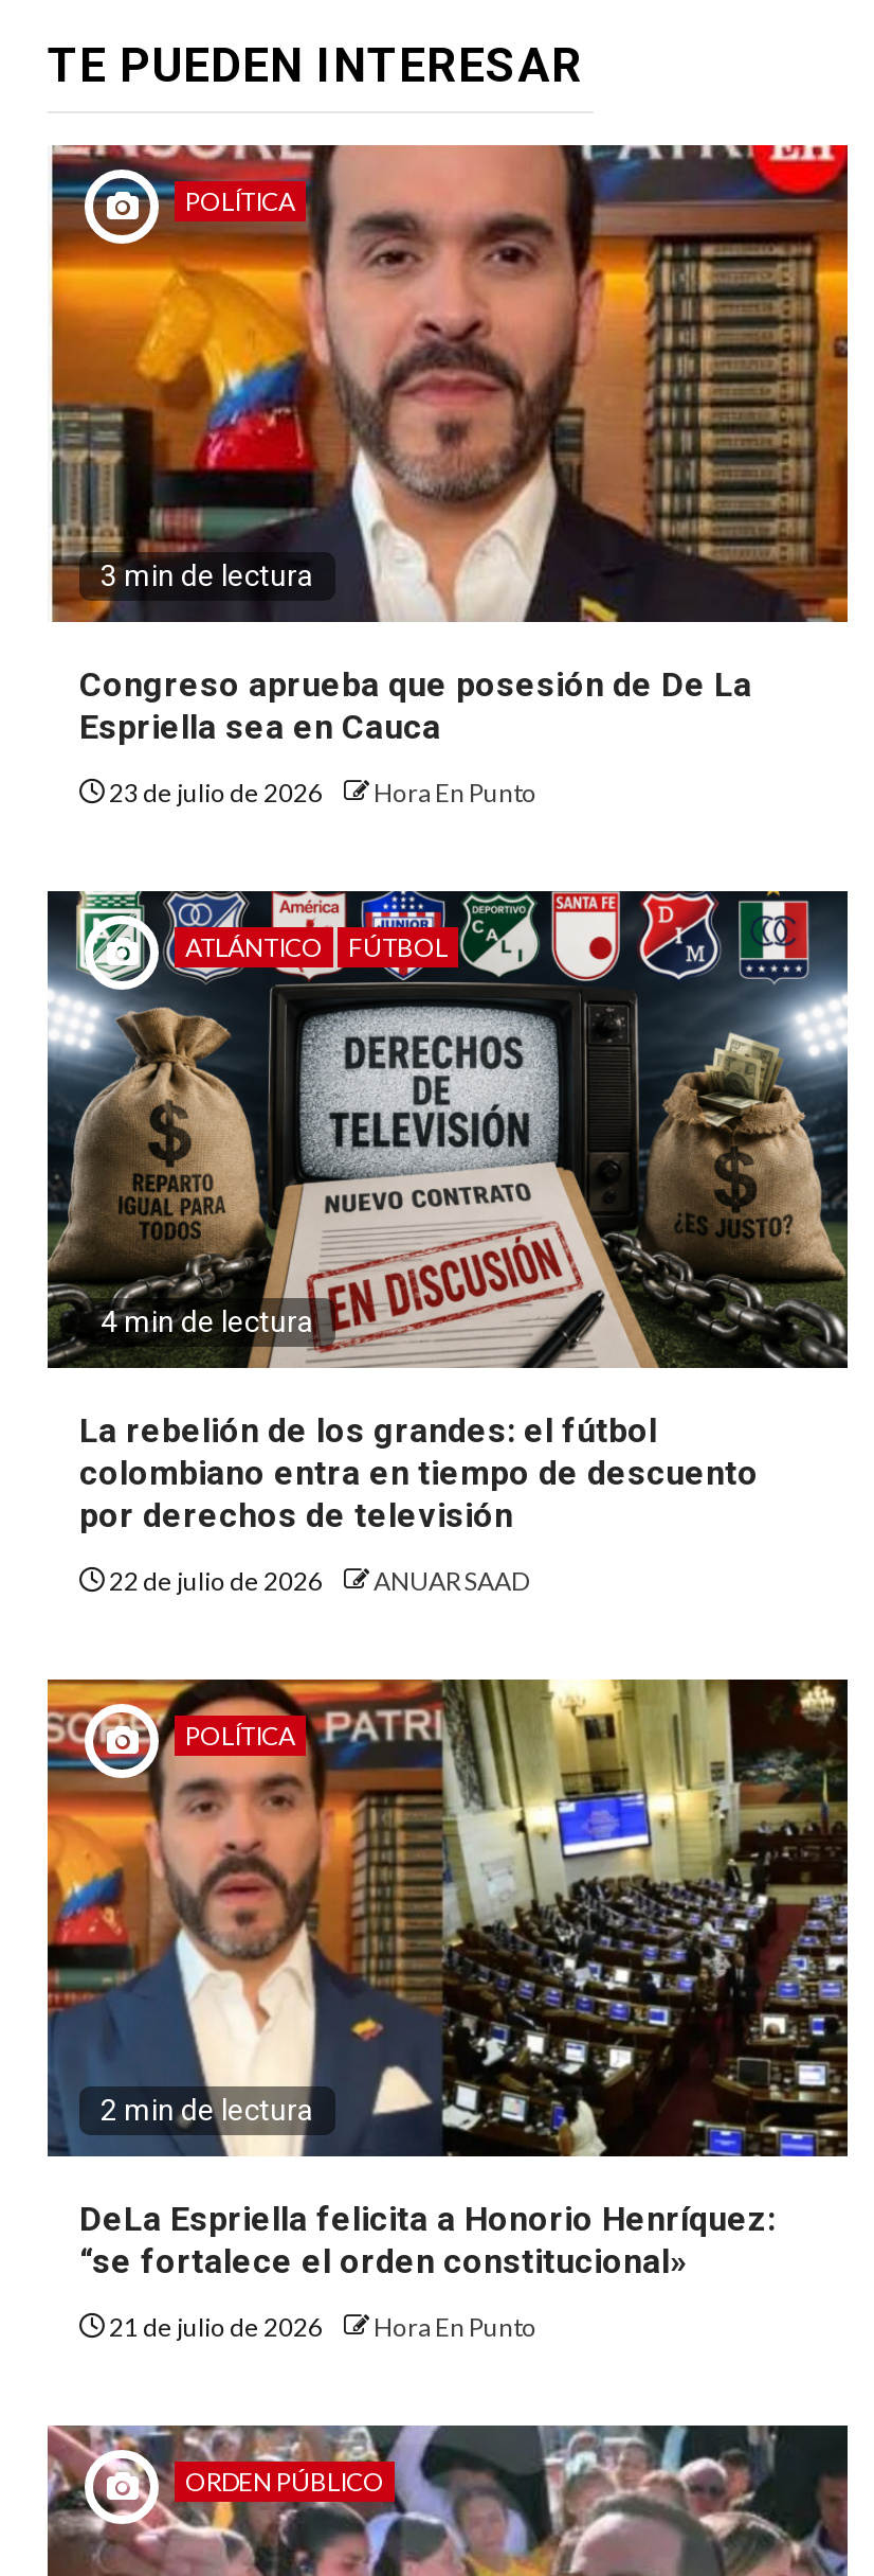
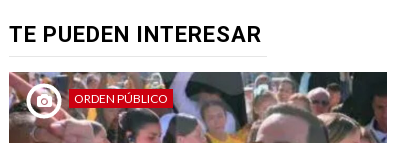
[50,143,850,624] [image] | POLÍTICA -> none
[79,558,752,808] 3 min de lectura | Congreso aprueba que posesión de De La | Espriella sea en Cauca | 23 de julio de 2026 | Hora En Punto -> none
[45,889,850,1370] [image] | ATLÁNTICO | FÚTBOL -> none
[79,1304,759,1597] 4 min de lectura | La rebelión de los grandes: el fútbol | colombiano entra en tiempo de descuento | por derechos de televisión | 22 de julio de 2026 | ANUAR SAAD -> none
[45,1677,850,2158] [image] | POLÍTICA -> none
[79,2093,776,2343] 2 min de lectura | DeLa Espriella felicita a Honorio Henríquez: | “se fortalece el orden constitucional» | 21 de julio de 2026 | Hora En Punto -> none

